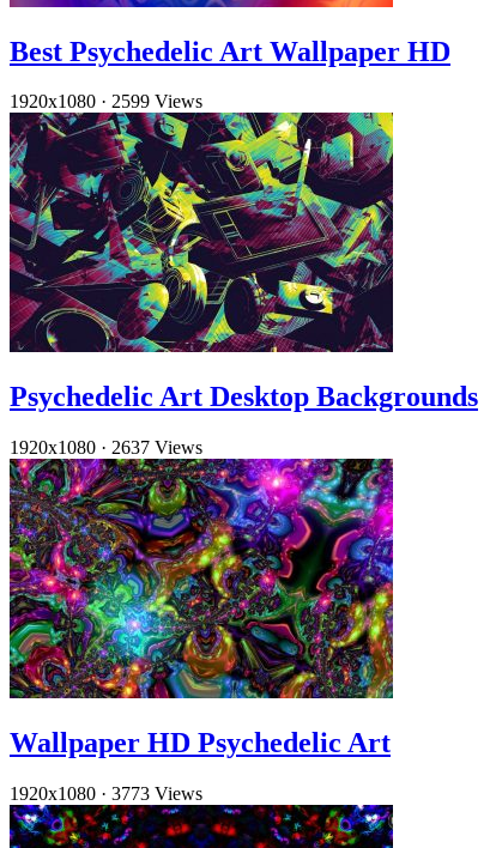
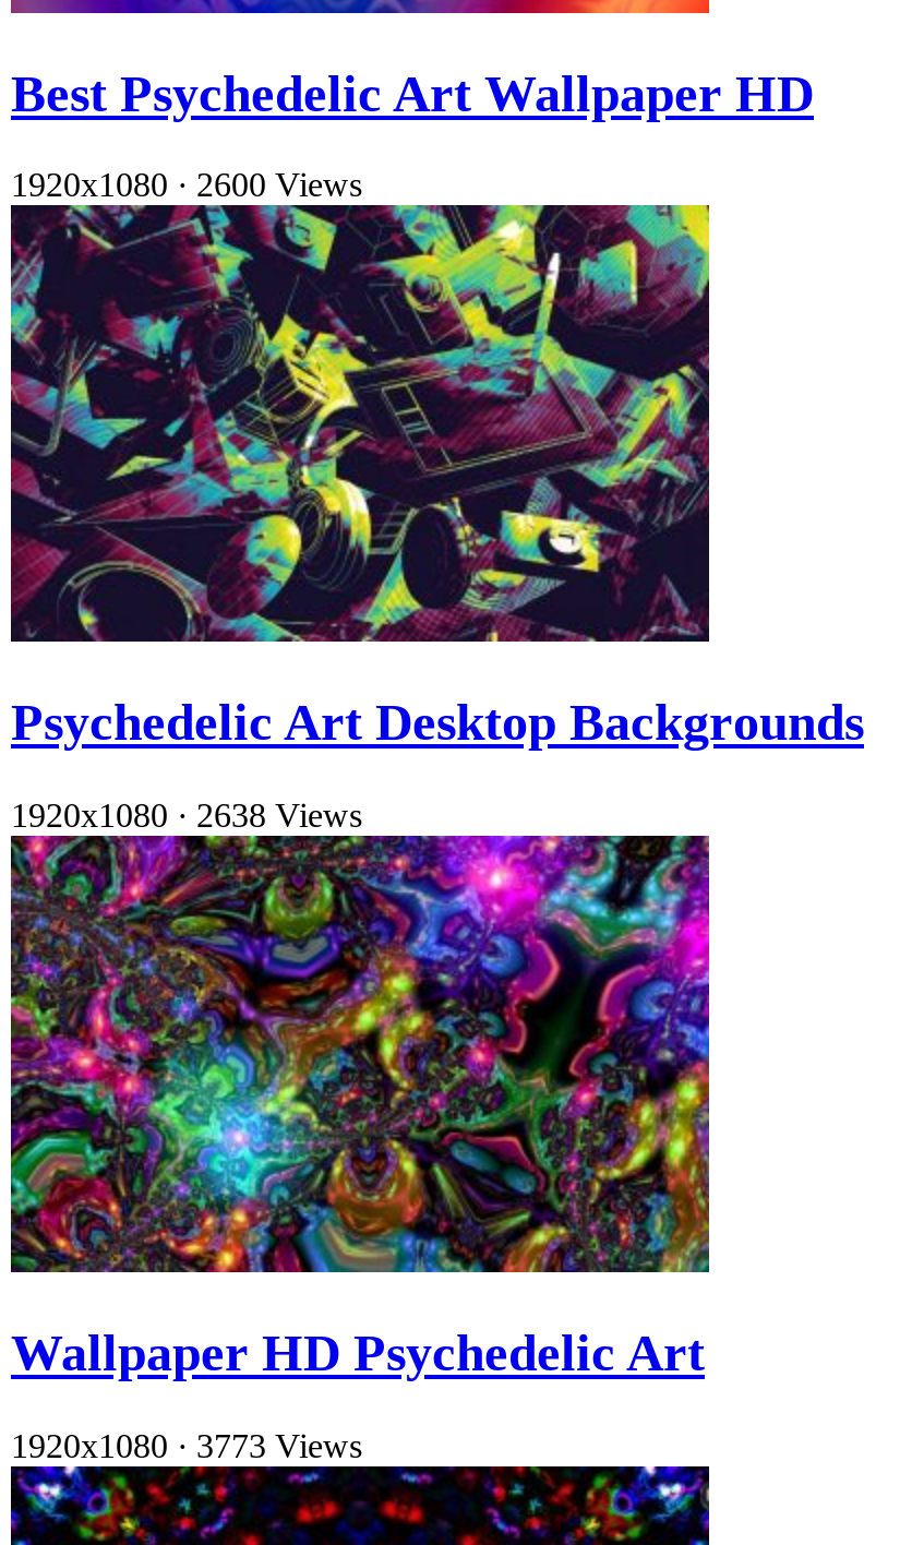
[10,92,202,112] 1920x1080 · 2599 Views -> [11,167,362,204] 1920x1080 · 2600 Views
[10,437,202,458] 1920x1080 · 2637 Views -> [11,797,362,834] 1920x1080 · 2638 Views

